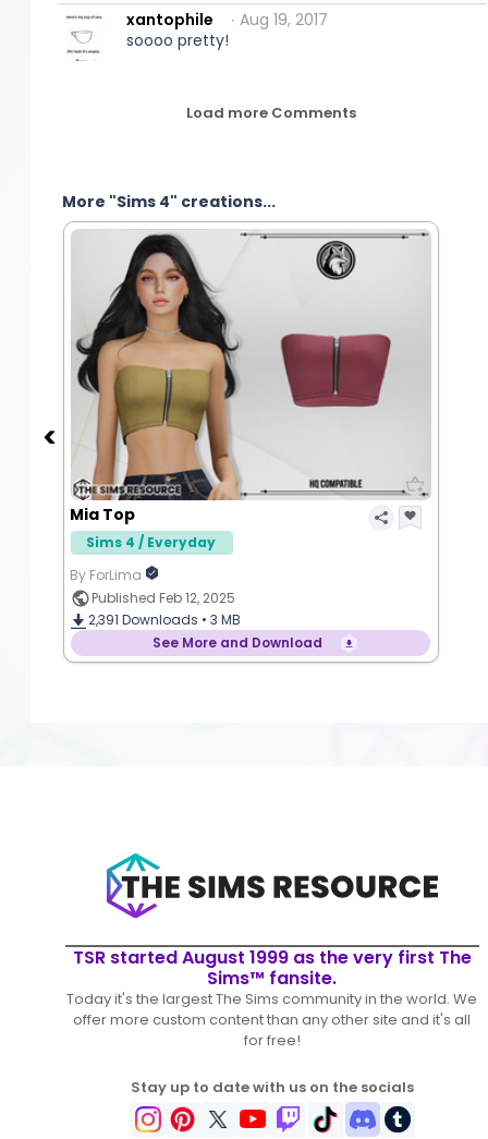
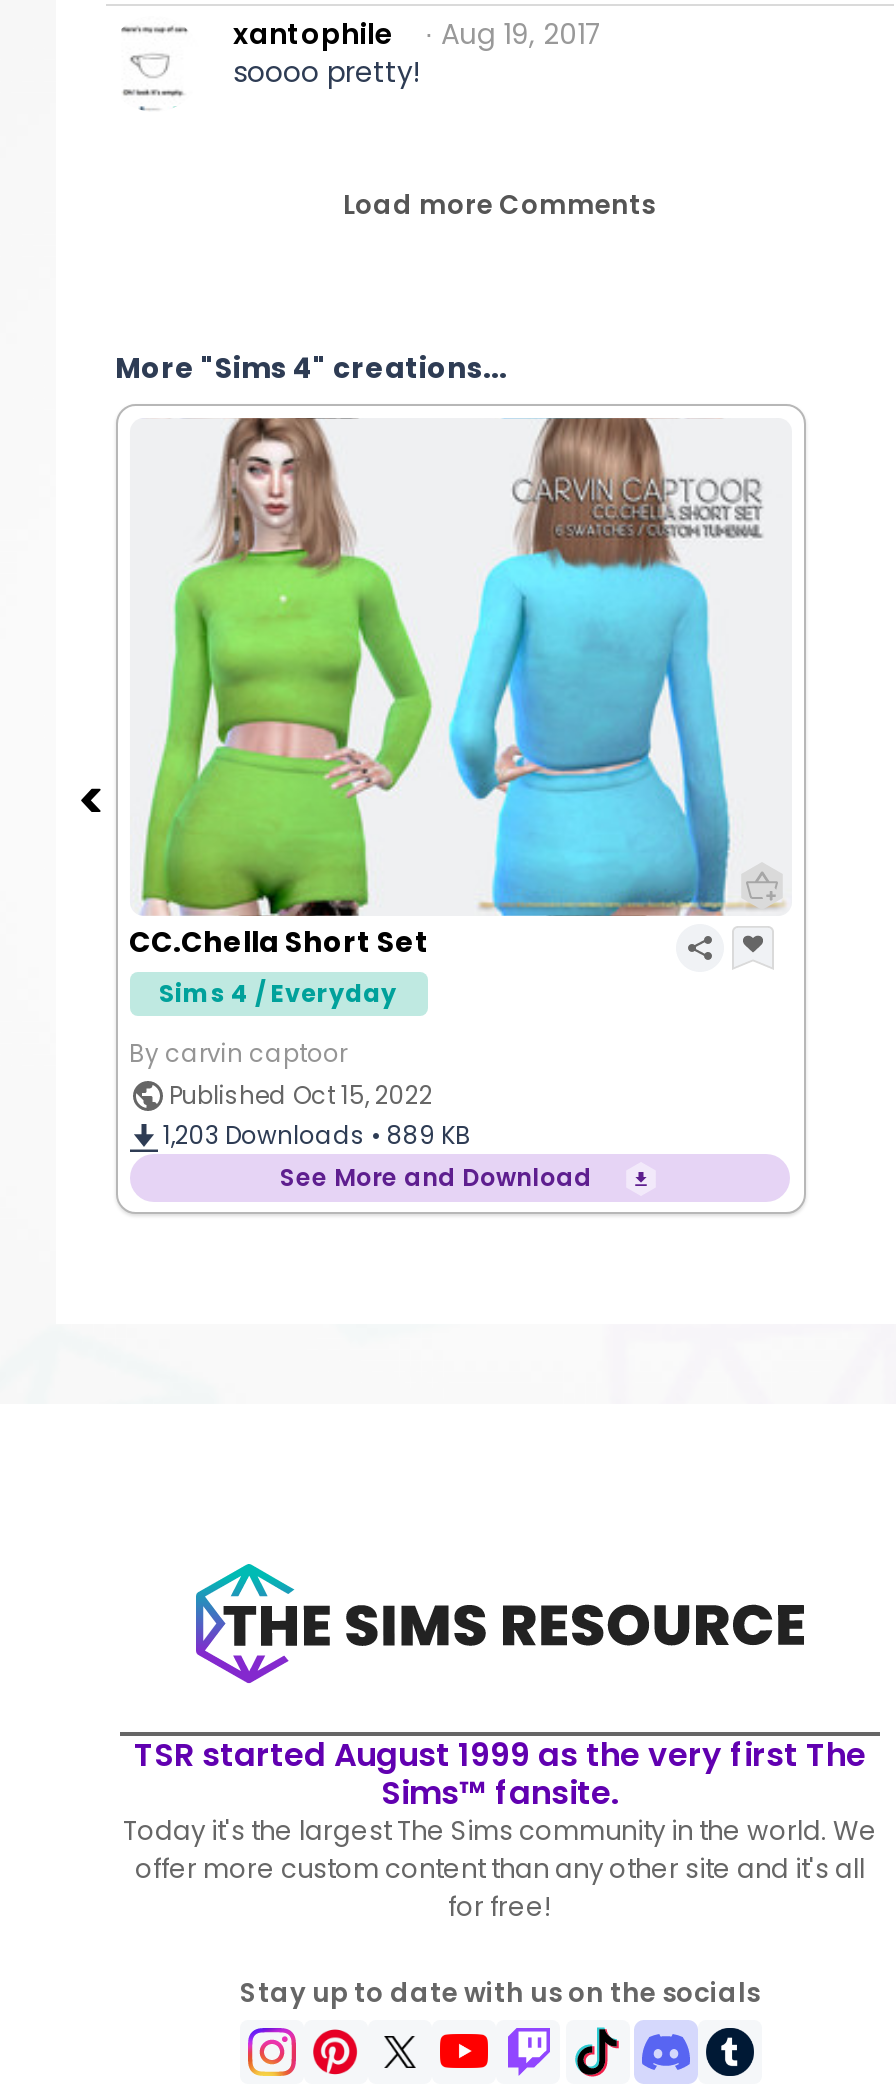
[70,229,430,525] [image] | Mia Top -> [129,416,788,962] [image] | CC.Chella Short Set
[70,565,241,629] By ForLima | Published Feb 12, 2025 | 2,391 Downloads • 3 MB -> [129,1036,471,1152] By carvin captoor | Published Oct 15, 2022 | 1,203 Downloads • 889 KB

